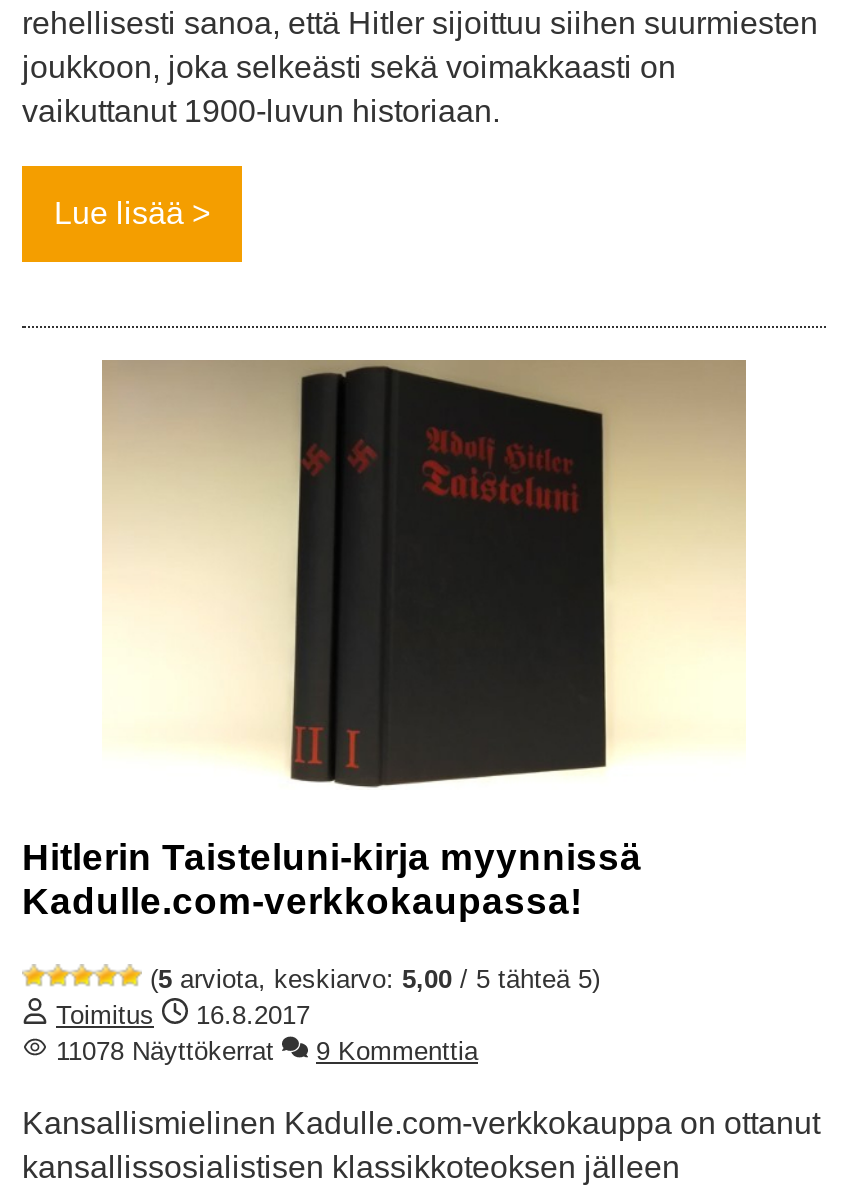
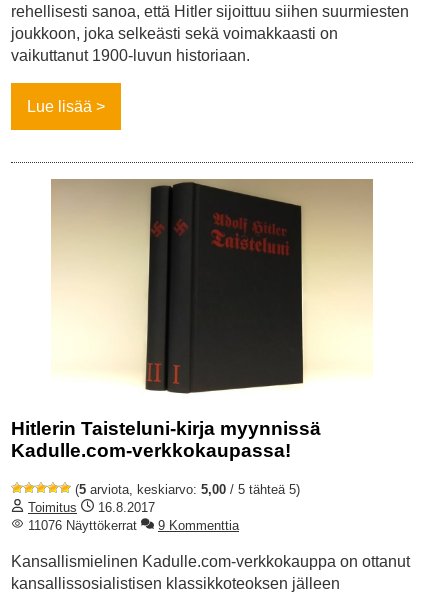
[48,1035,274,1065] 11078 Näyttökerrat -> [24,518,137,533] 11076 Näyttökerrat

